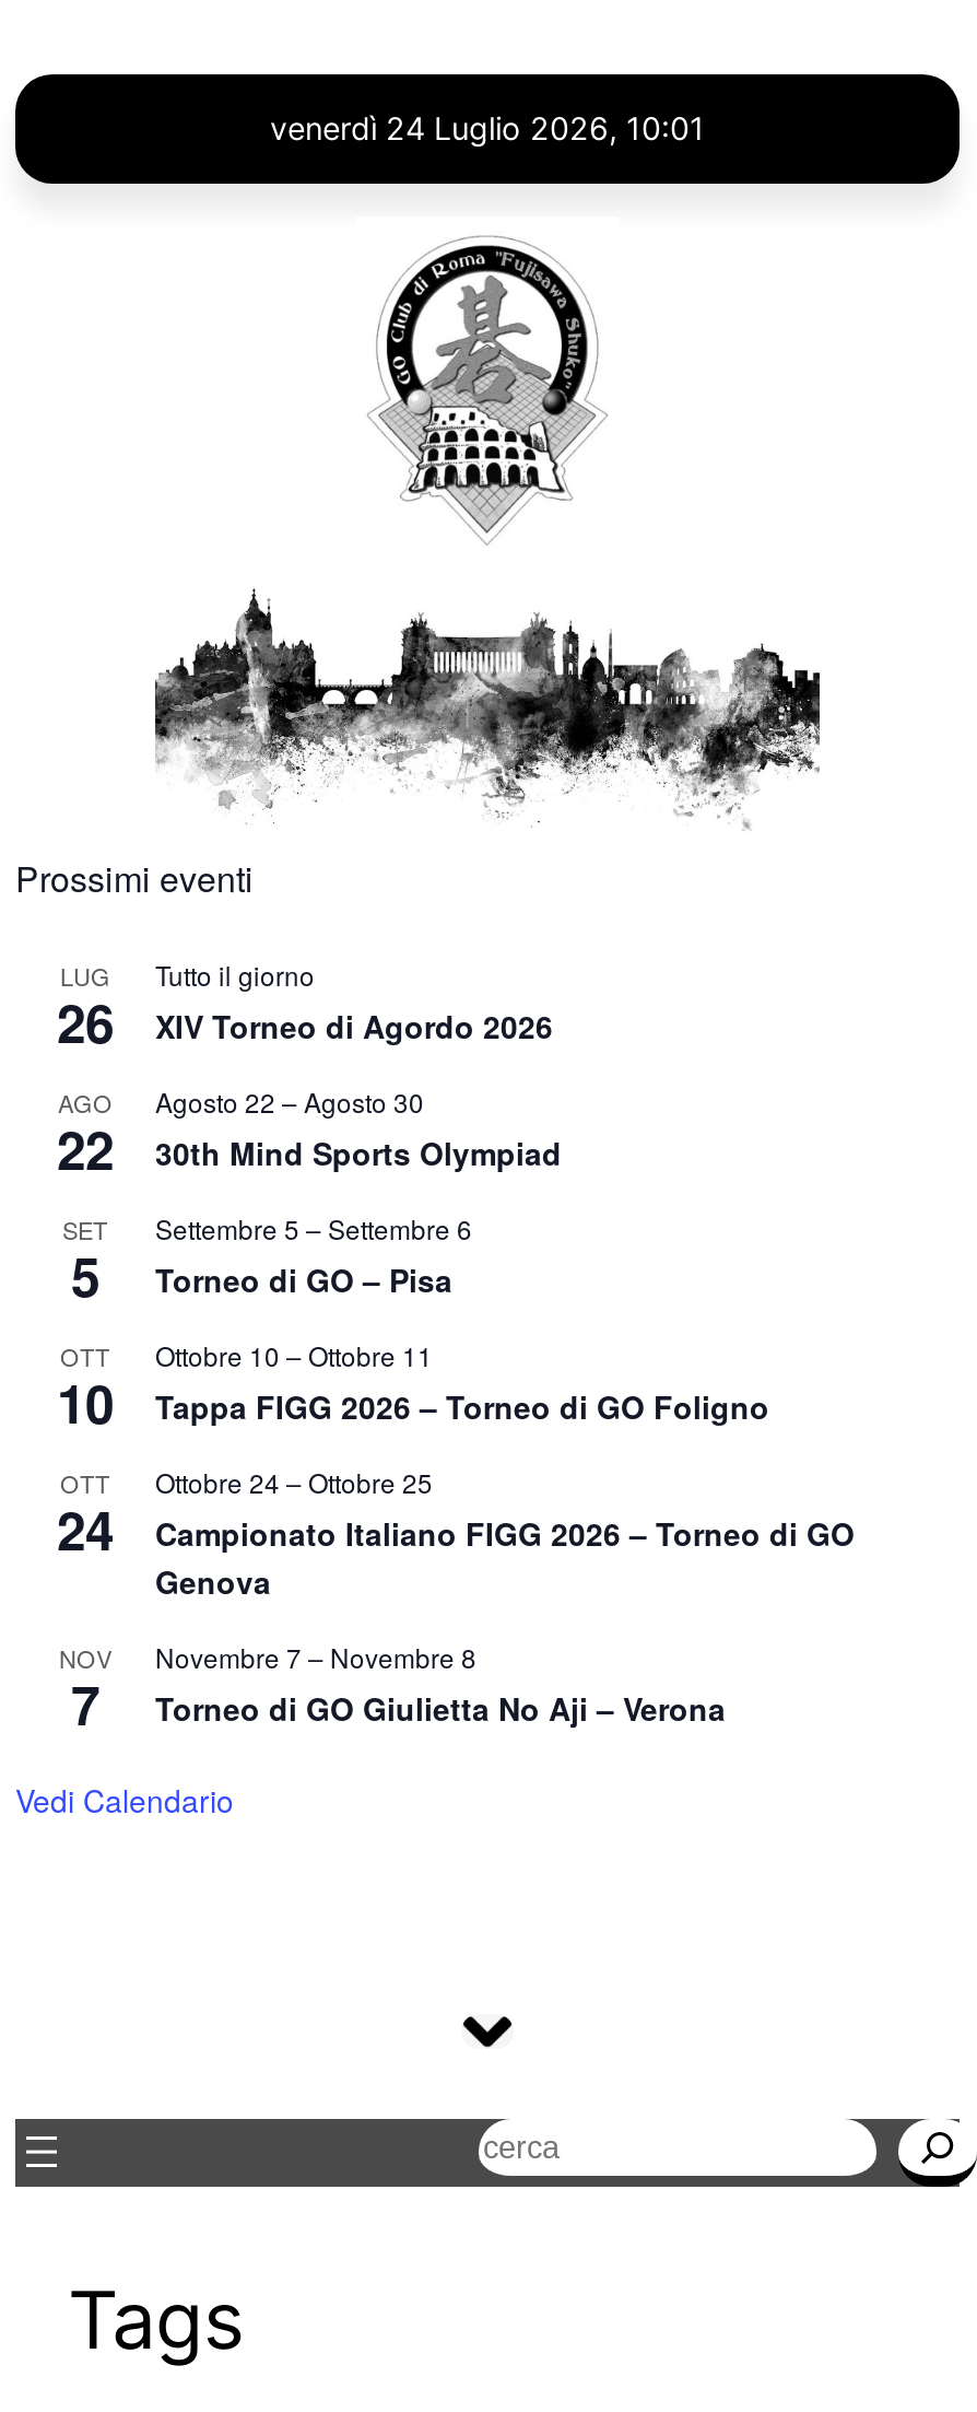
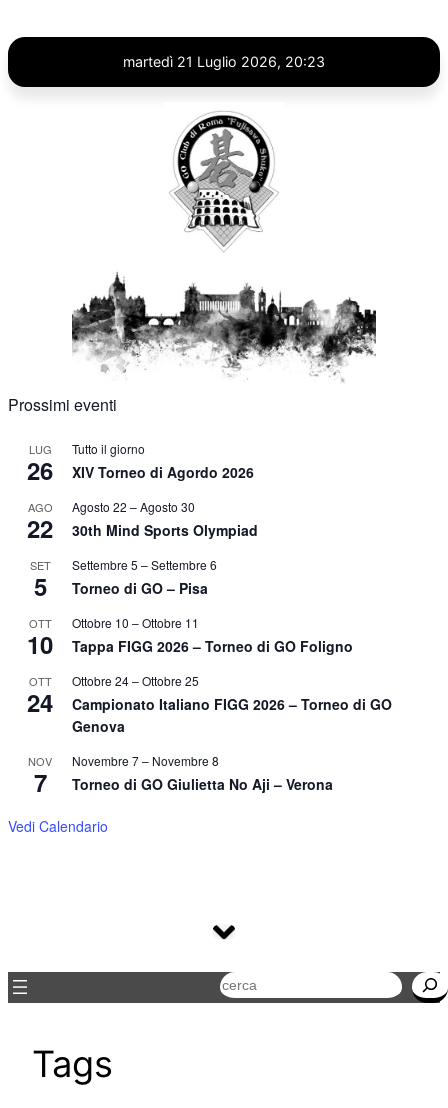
[270,110,705,147] venerdì 24 Luglio 2026, 10:01 -> [123,53,325,70] martedì 21 Luglio 2026, 20:23

